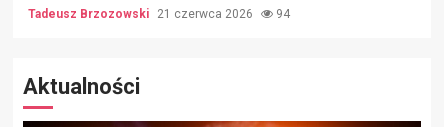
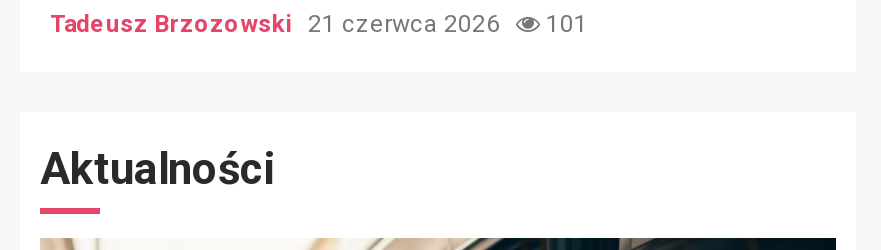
[28,7,290,21] Tadeusz Brzozowski 21 czerwca 2026 94 -> [50,9,588,37] Tadeusz Brzozowski 21 czerwca 2026 101

